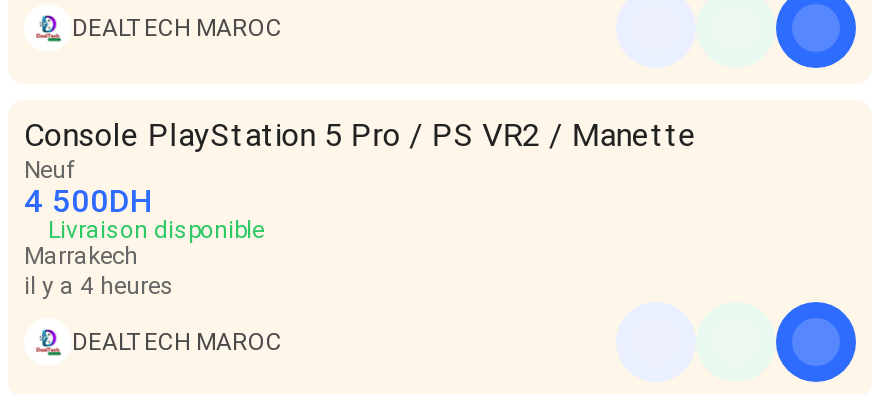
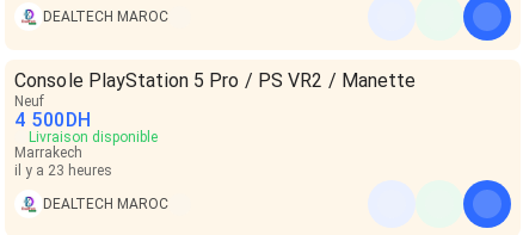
[24,273,174,301] il y a 4 heures -> [14,163,112,179] il y a 23 heures

